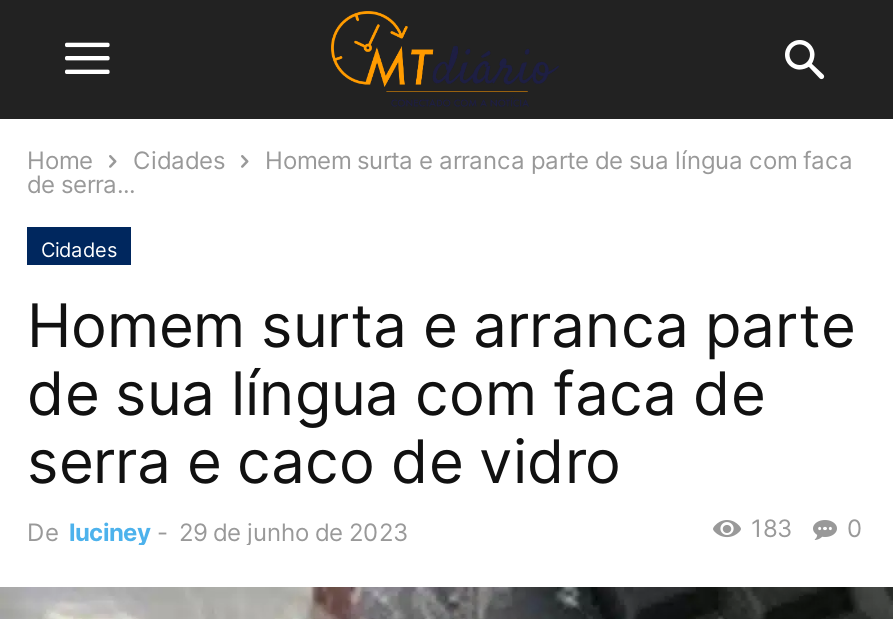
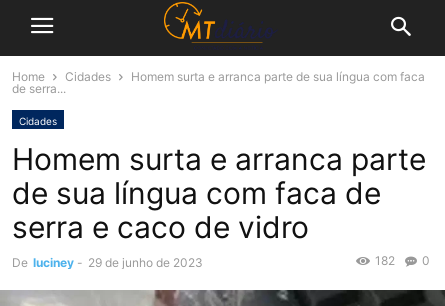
[751,513,863,543] 183 0 -> [375,253,430,268] 182 0

